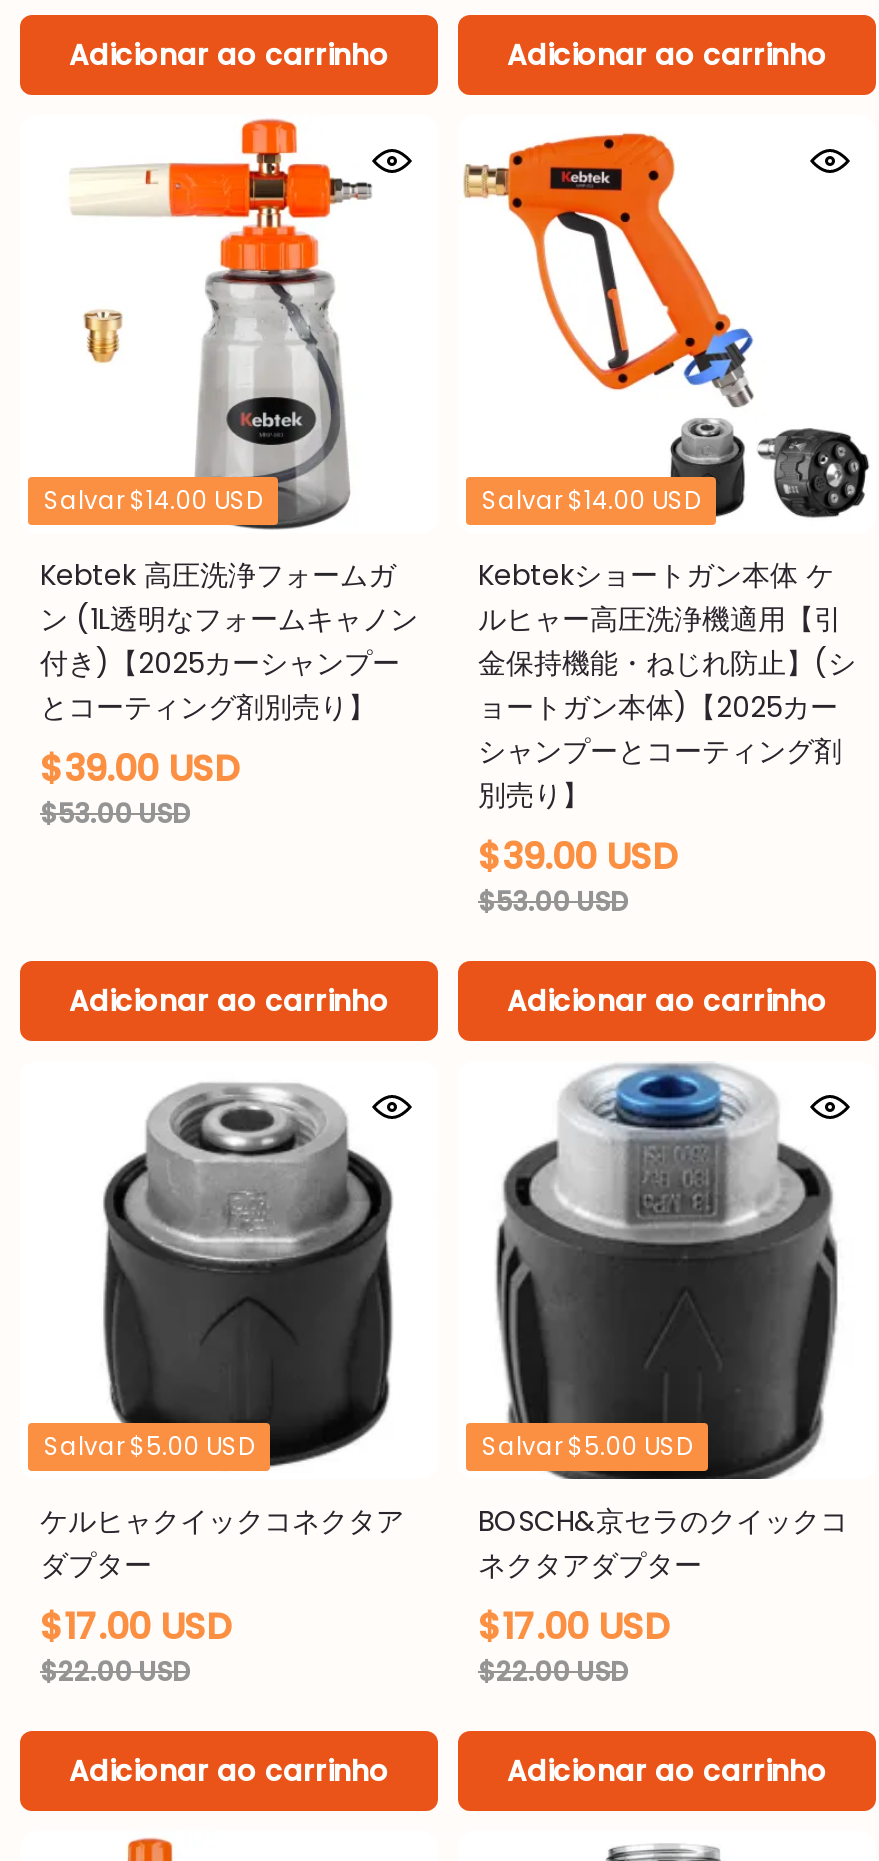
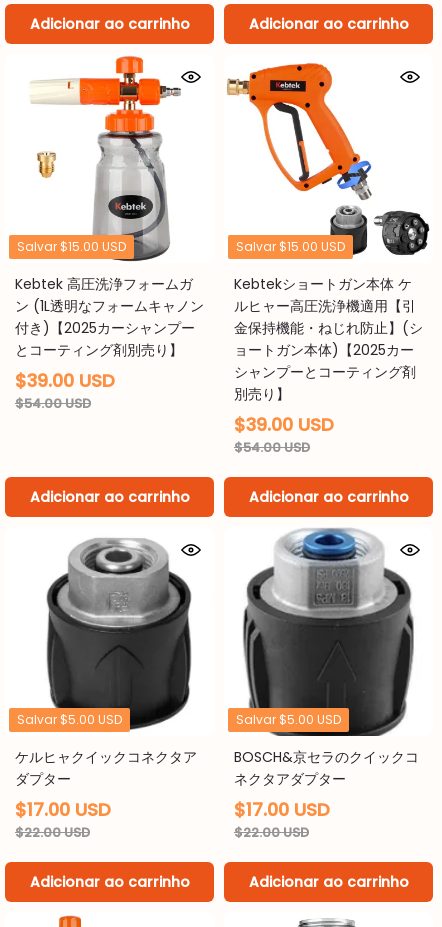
[44,483,262,517] Salvar $14.00 USD -> [17,238,126,255] Salvar $15.00 USD
[482,483,700,517] Salvar $14.00 USD -> [236,238,345,255] Salvar $15.00 USD
[40,795,190,833] $53.00 USD -> [15,394,91,413] $54.00 USD
[478,883,628,921] $53.00 USD -> [234,438,310,457] $54.00 USD

